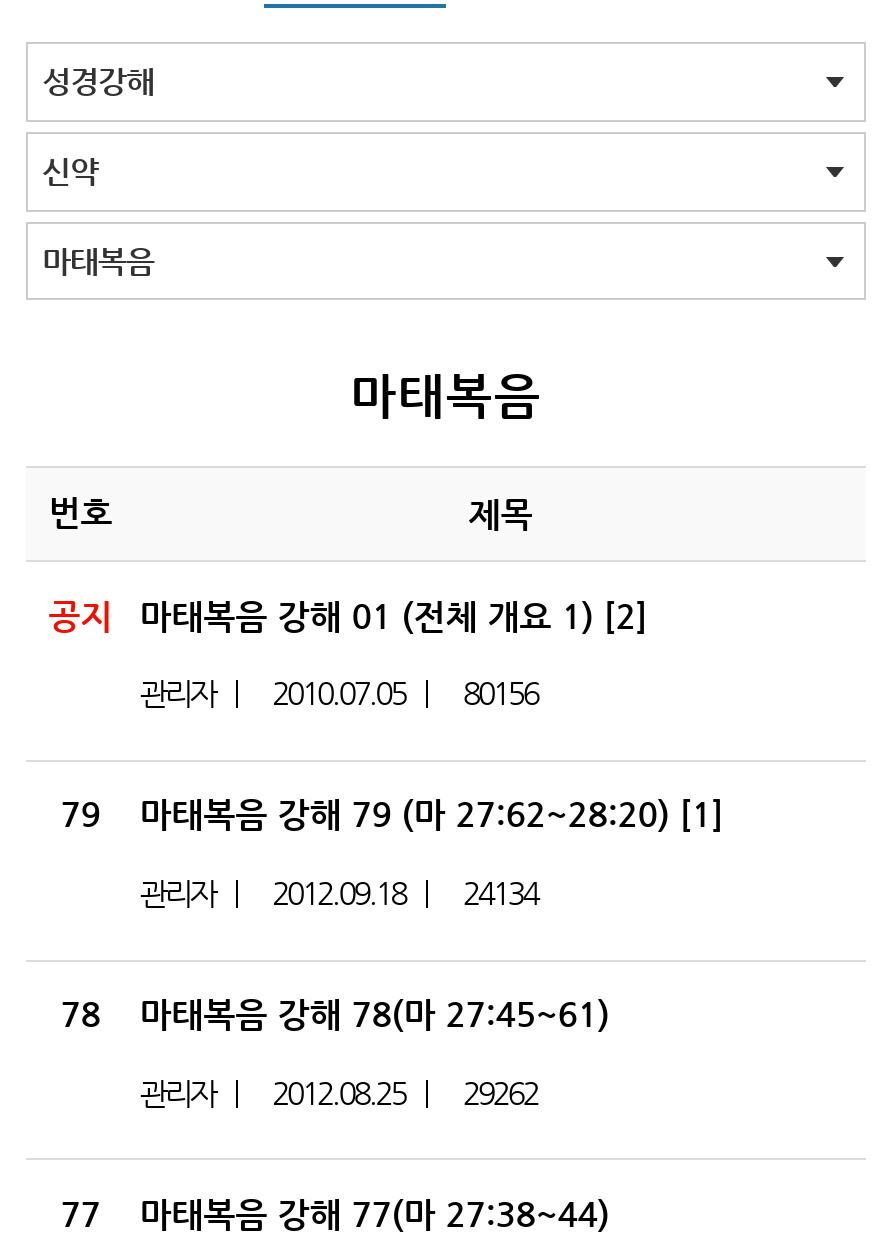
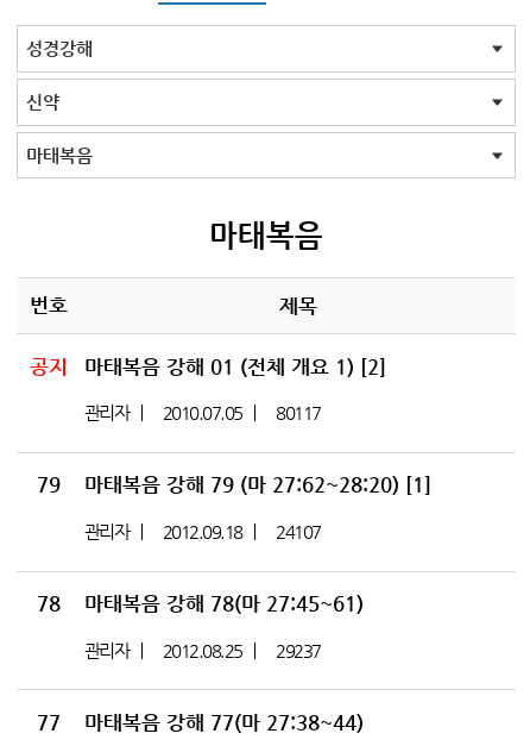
[140,677,537,713] 관리자 2010.07.05 80156 -> [84,403,320,424] 관리자 2010.07.05 80117
[140,876,537,912] 관리자 2012.09.18 24134 -> [84,521,320,543] 관리자 2012.09.18 24107
[140,1075,537,1111] 관리자 2012.08.25 29262 -> [84,640,320,661] 관리자 2012.08.25 29237

